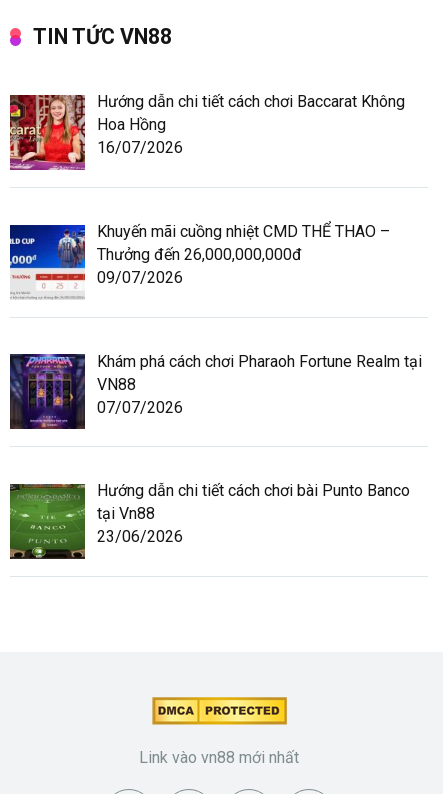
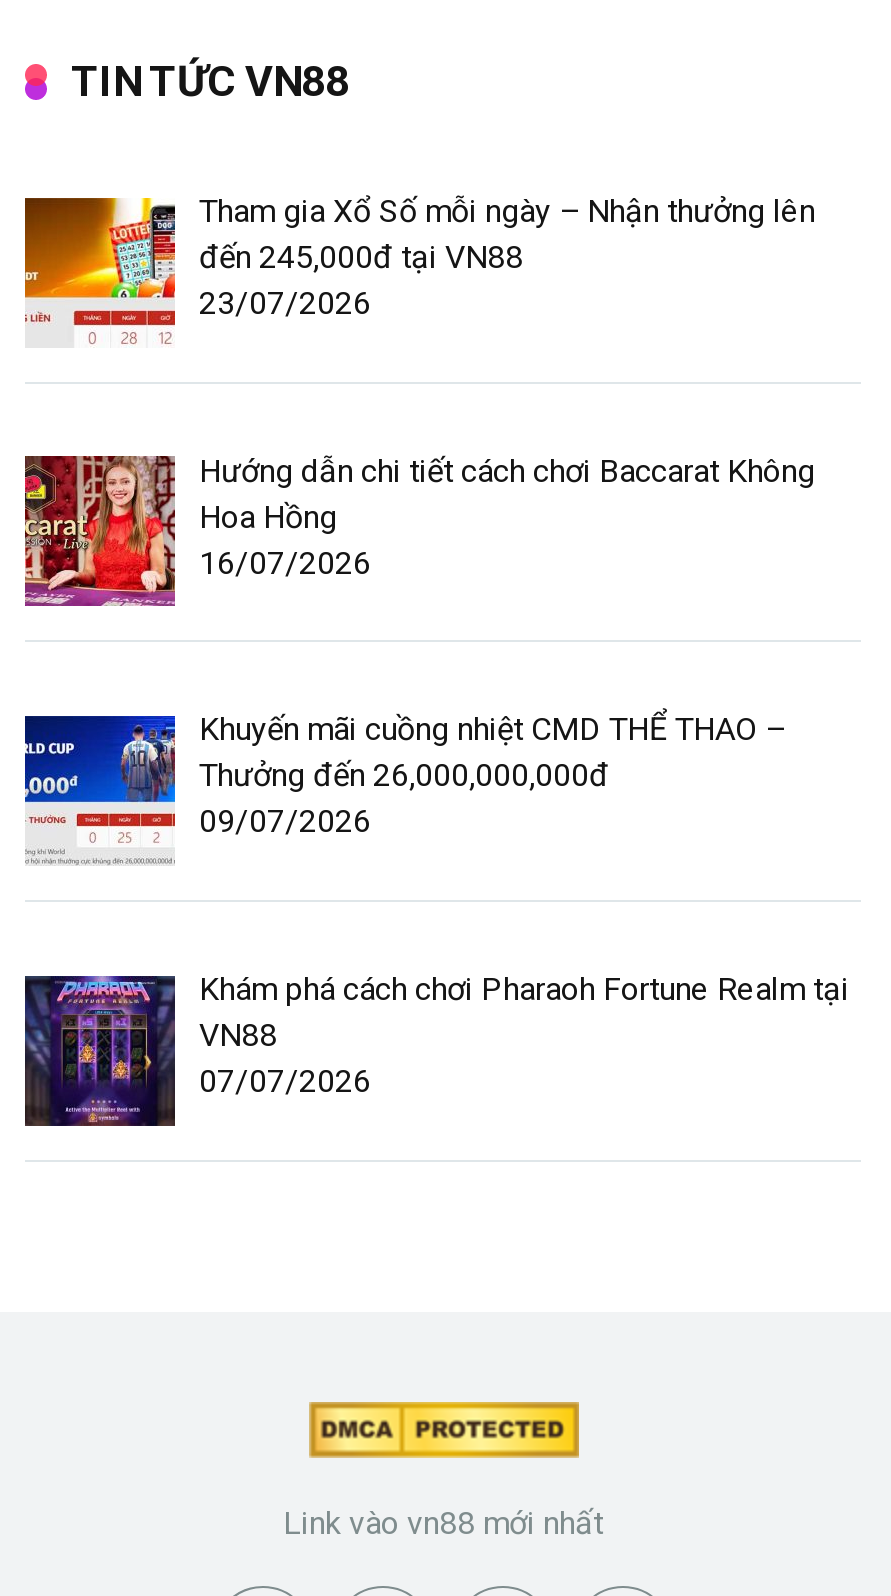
none -> [25,192,815,348] [image] | Tham gia Xổ Số mỗi ngày – Nhận thưởng lên | đến 245,000đ tại VN88 | 23/07/2026
moved [8,92,422,416] -> [21,451,849,1101]: [image] | Hướng dẫn chi tiết cách chơi Baccarat Không | Hoa Hồng | ... | VN88 | 07/07/2026
[9,481,410,559] [image] | Hướng dẫn chi tiết cách chơi bài Punto Banco | tại Vn88 | 23/06/2026 -> none

